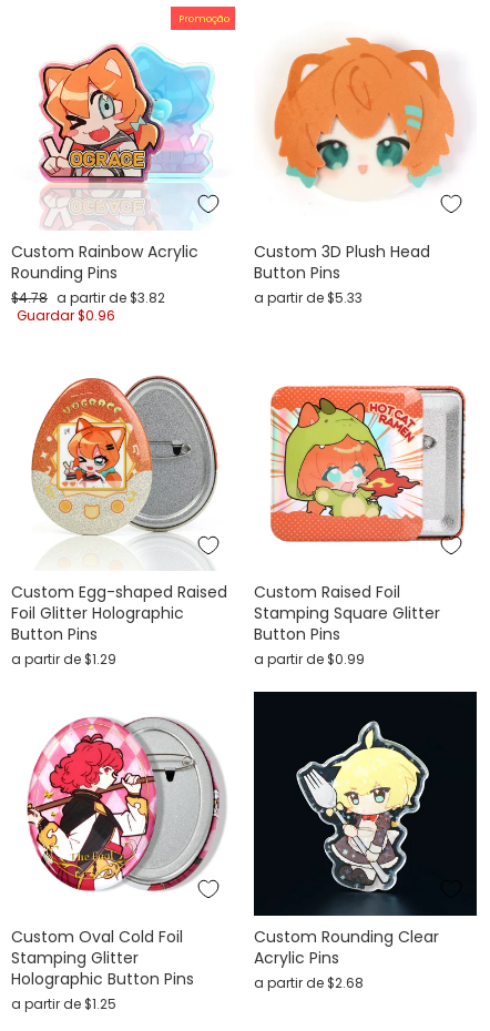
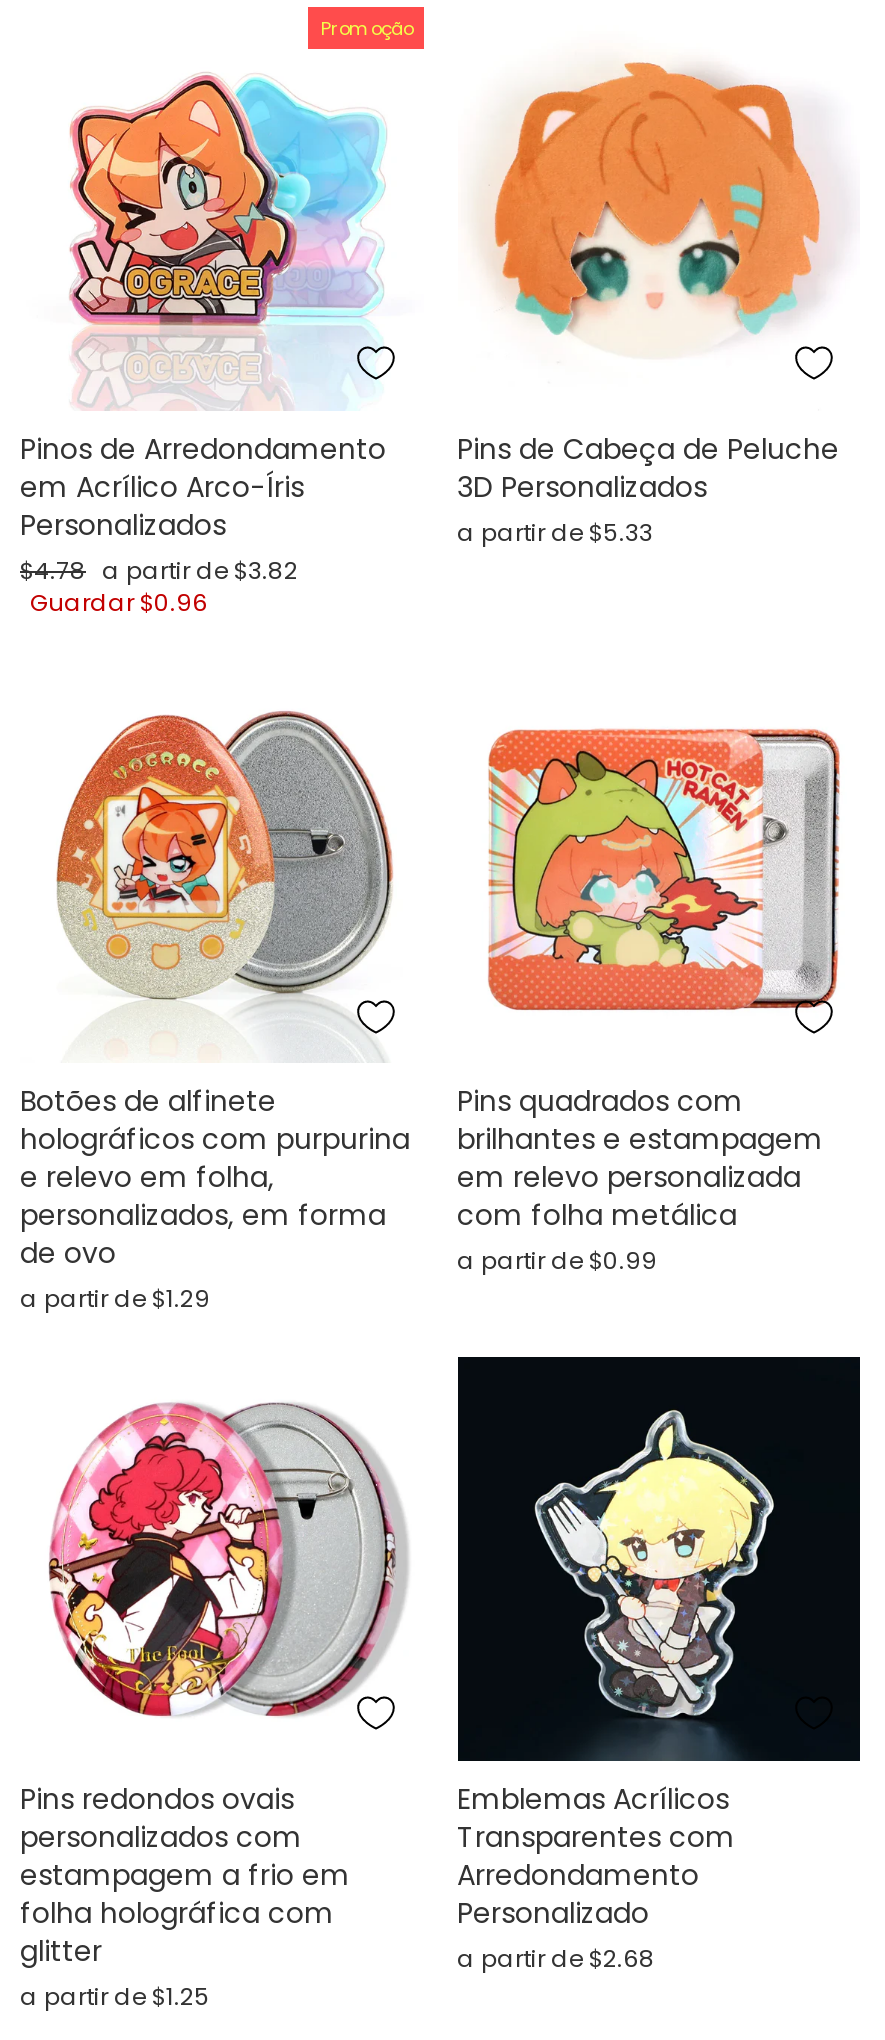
[11,240,198,283] Custom Rainbow Acrylic | Rounding Pins -> [20,428,386,544] Pinos de Arredondamento | em Acrílico Arco-Íris | Personalizados
[253,240,430,283] Custom 3D Plush Head | Button Pins -> [457,428,839,506] Pins de Cabeça de Peluche | 3D Personalizados
[11,581,227,645] Custom Egg-shaped Raised | Foil Glitter Holographic | Button Pins -> [20,1081,410,1273] Botões de alfinete | holográficos com purpurina | e relevo em folha, | personalizados, em forma | de ovo
[253,581,440,645] Custom Raised Foil | Stamping Square Glitter | Button Pins -> [457,1081,823,1235] Pins quadrados com | brilhantes e estampagem | em relevo personalizada | com folha metálica
[11,925,194,989] Custom Oval Cold Foil | Stamping Glitter | Holographic Button Pins -> [20,1778,350,1970] Pins redondos ovais | personalizados com | estampagem a frio em | folha holográfica com | glitter
[253,925,438,968] Custom Rounding Clear | Acrylic Pins -> [457,1778,735,1932] Emblemas Acrílicos | Transparentes com | Arredondamento | Personalizado

